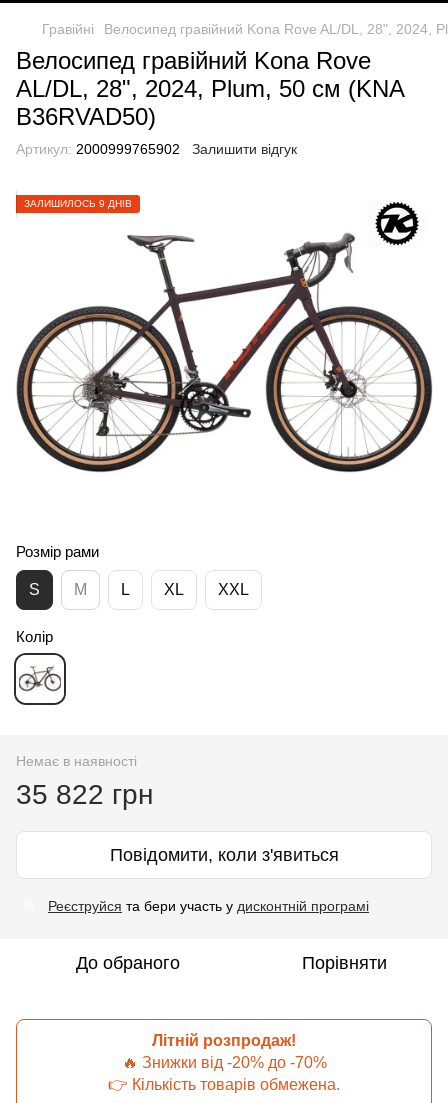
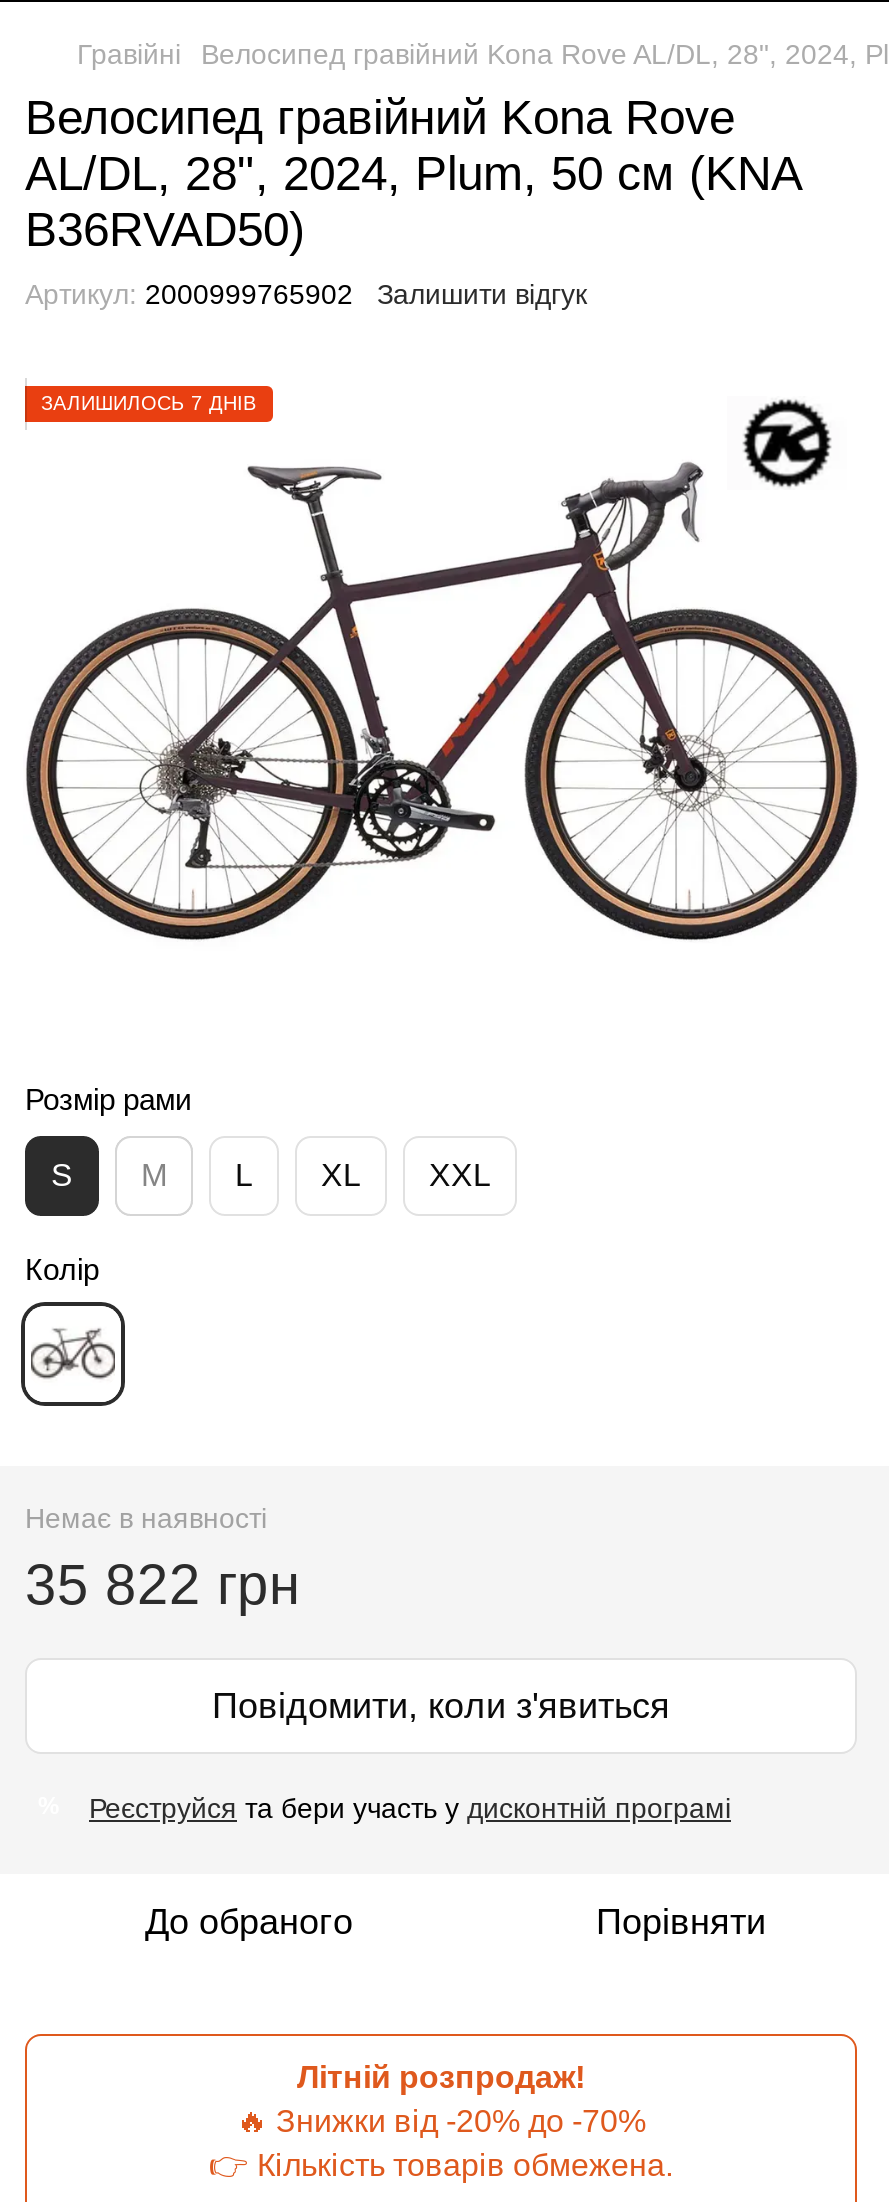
[24,198,132,209] ЗАЛИШИЛОСЬ 9 ДНІВ -> [41,392,257,414] ЗАЛИШИЛОСЬ 7 ДНІВ

